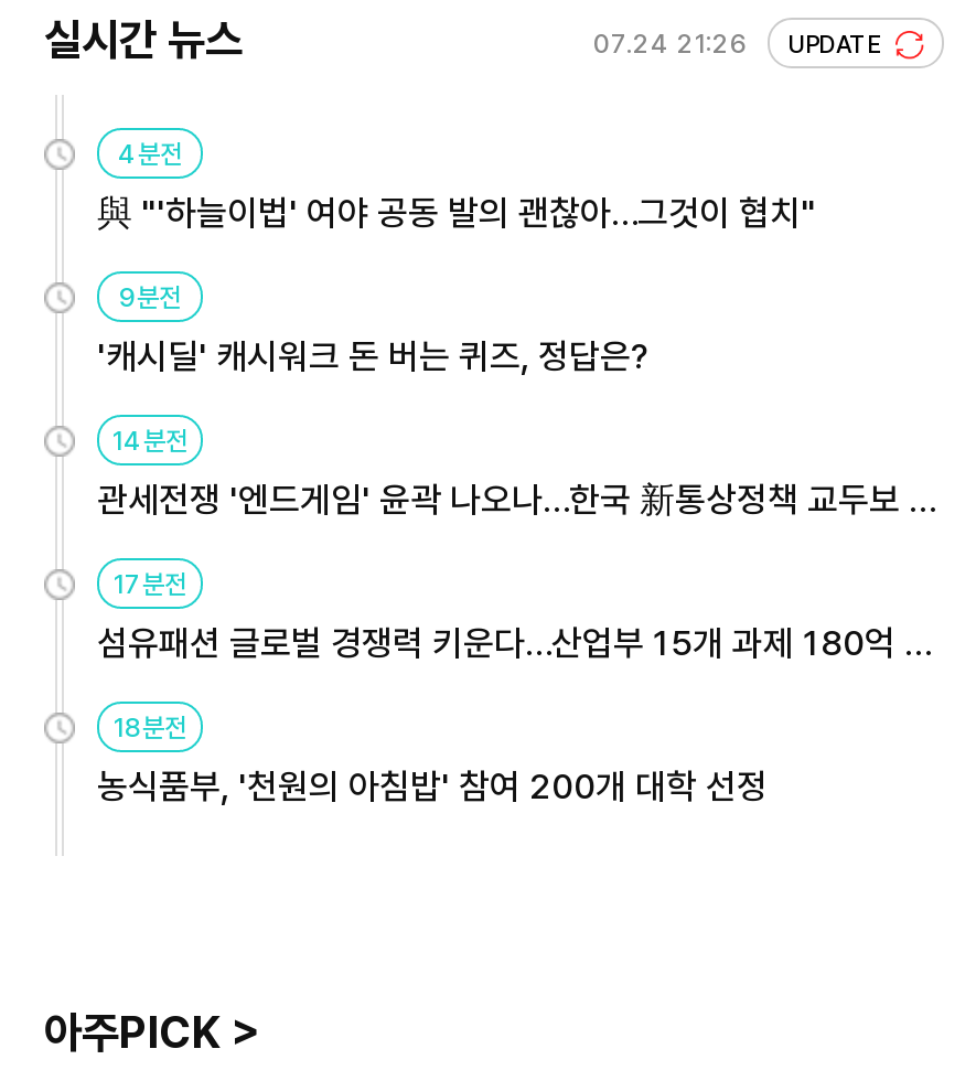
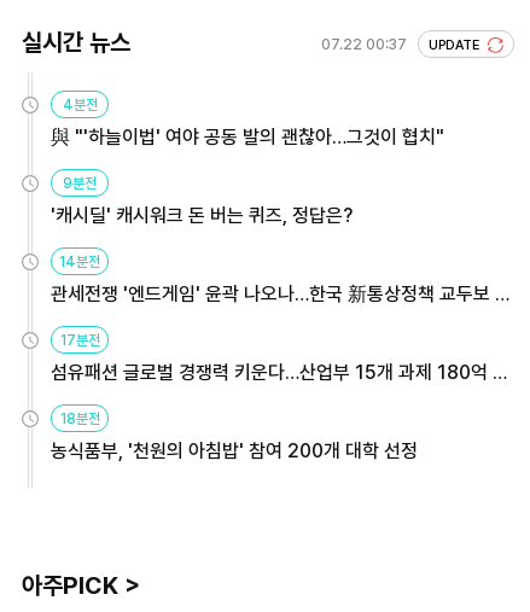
[593,28,887,59] 07.24 21:26 UPDATE -> [321,36,483,53] 07.22 00:37 UPDATE

